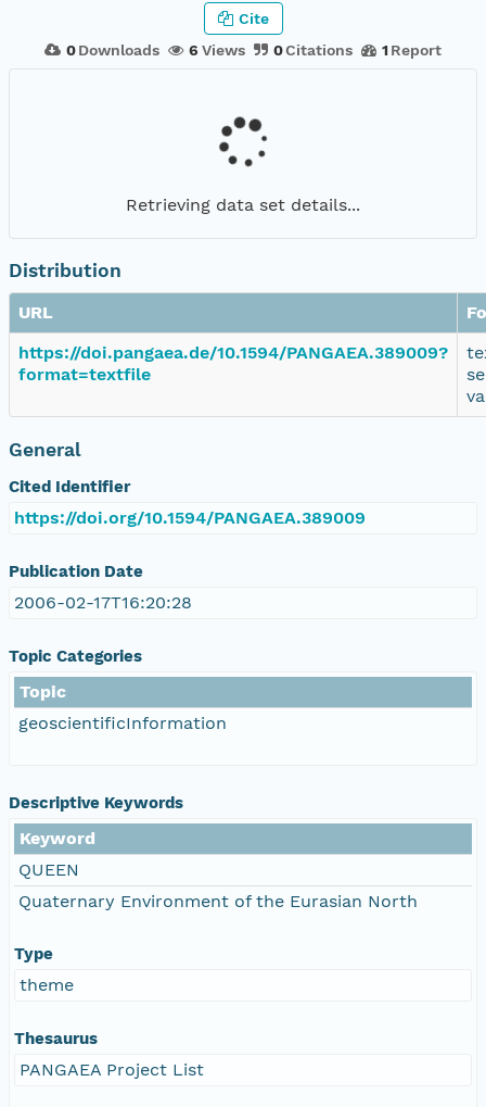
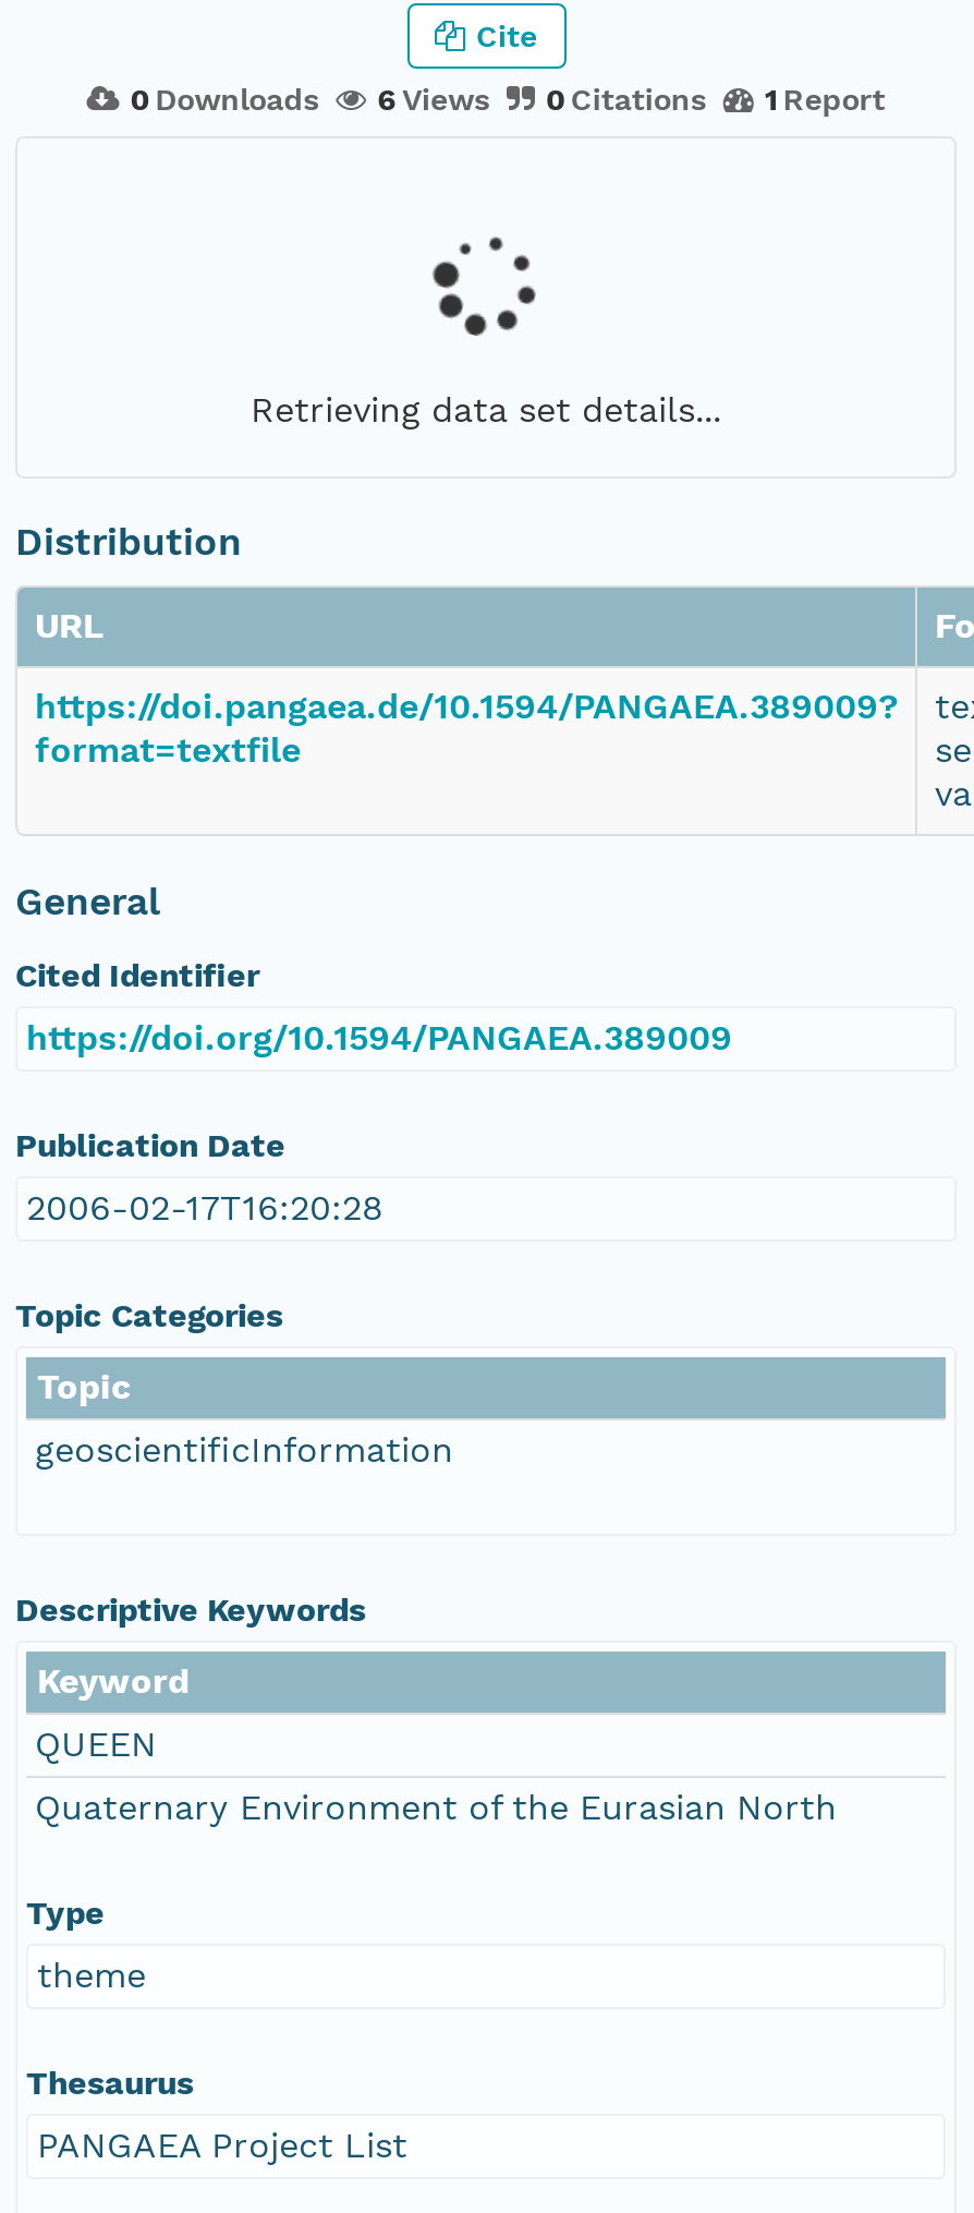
[217,115,268,168] [image] -> [429,232,538,339] [image]

